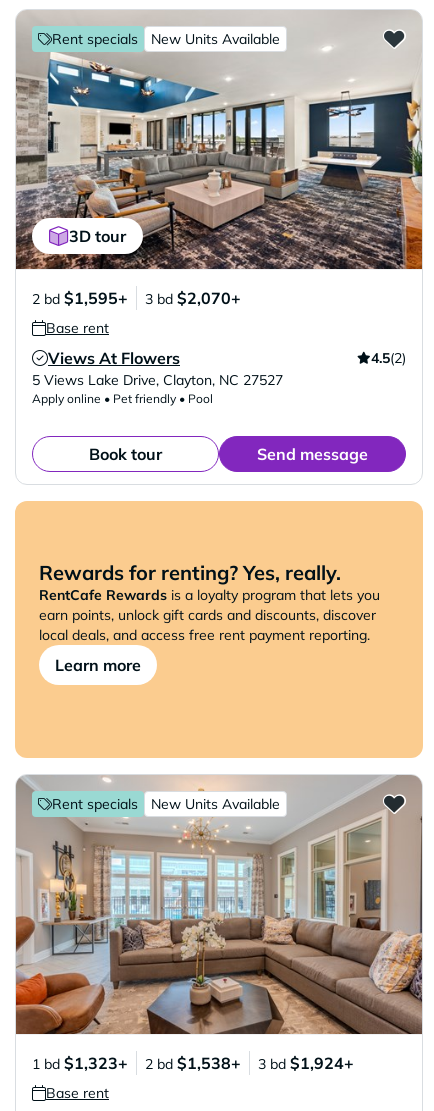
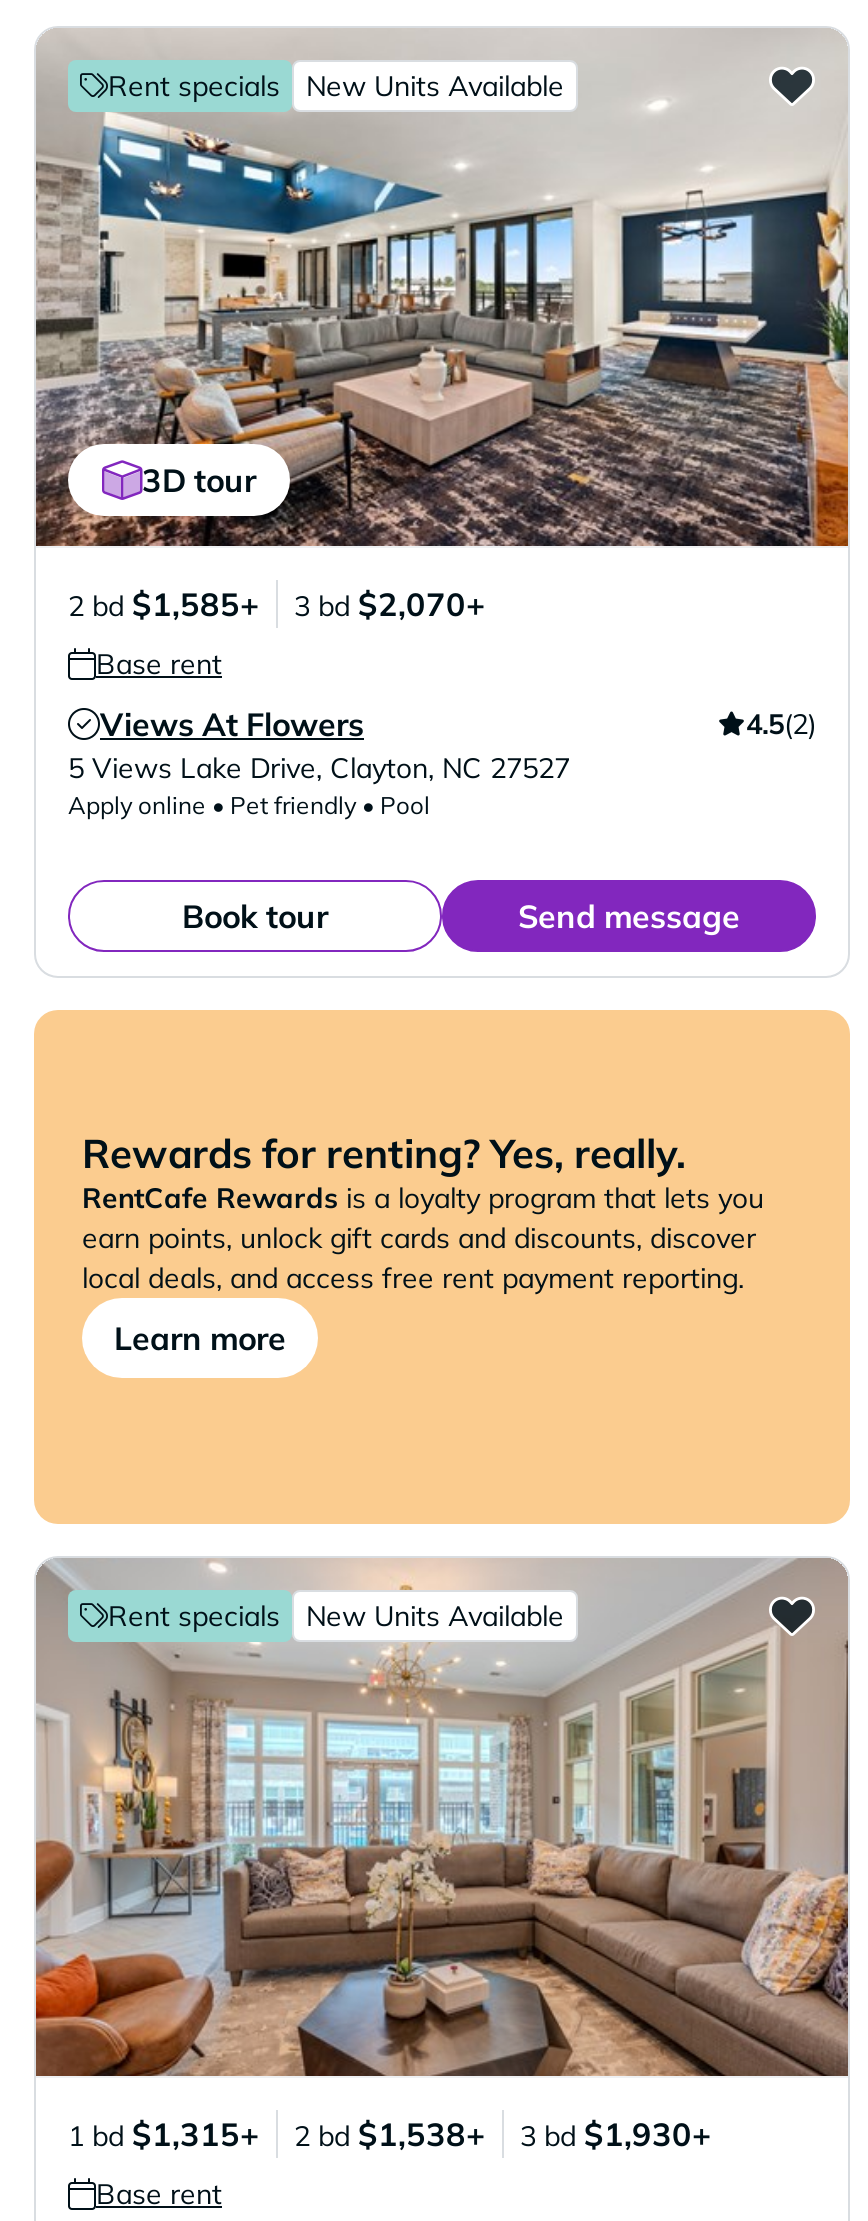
[32,288,241,308] 2 bd $1,595+ 3 bd $2,070+ -> [68,584,486,624] 2 bd $1,585+ 3 bd $2,070+
[32,1053,128,1073] 1 bd $1,323+ -> [68,2114,260,2154] 1 bd $1,315+
[258,1053,354,1073] 3 bd $1,924+ -> [520,2114,712,2154] 3 bd $1,930+

